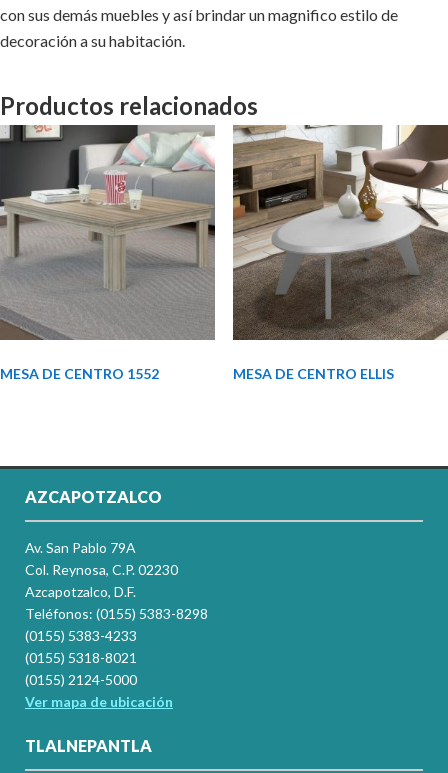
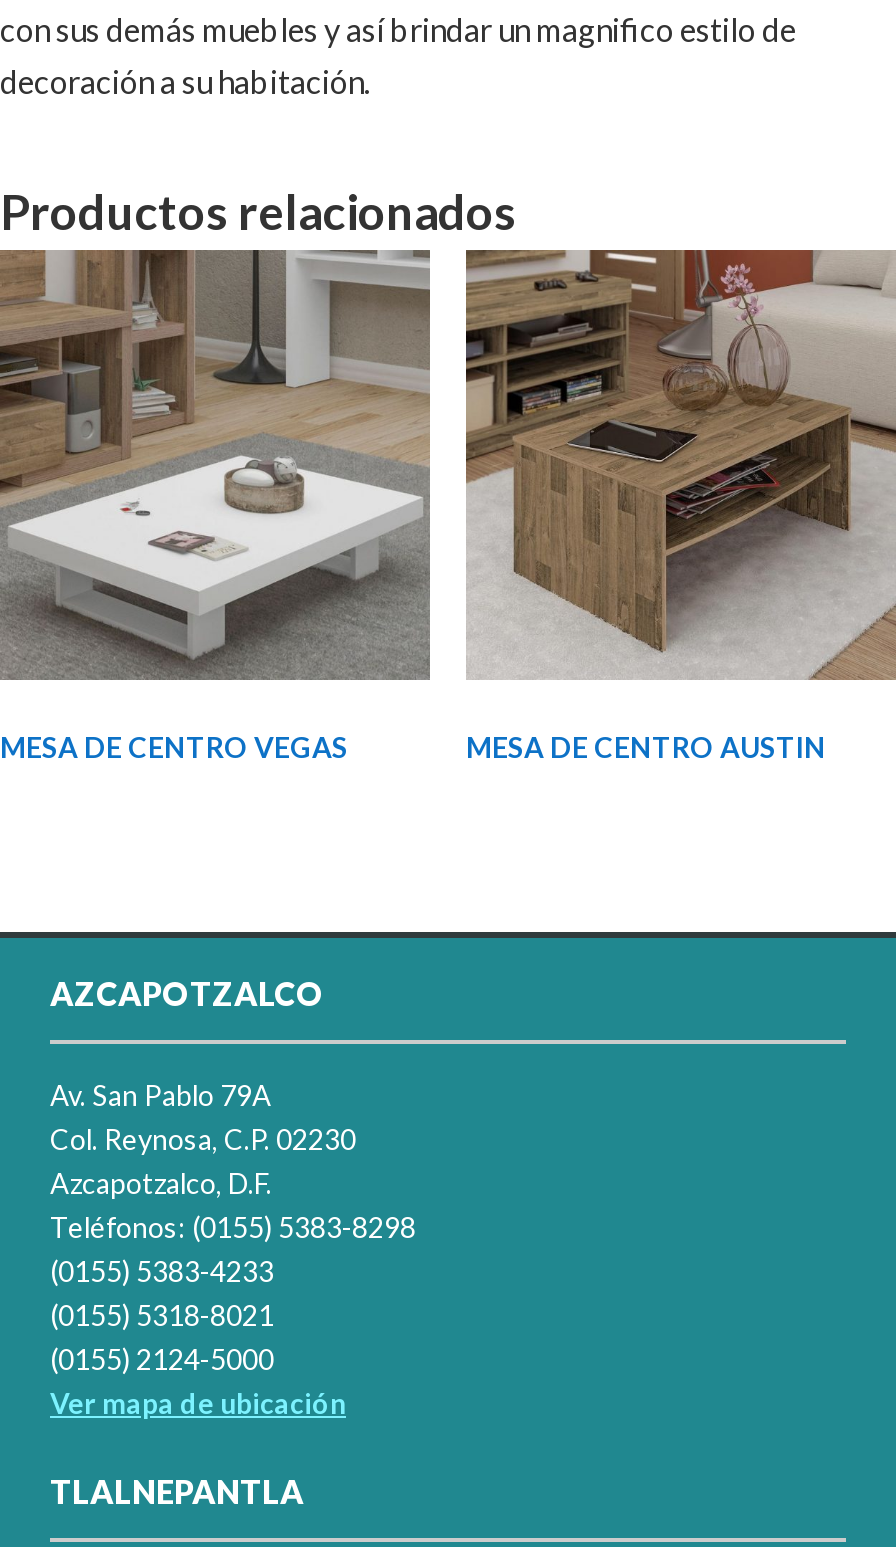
[0,124,216,382] [image] | MESA DE CENTRO 1552 -> [0,248,432,764] [image] | MESA DE CENTRO VEGAS
[232,125,445,382] [image] | MESA DE CENTRO ELLIS -> [464,248,890,764] [image] | MESA DE CENTRO AUSTIN

